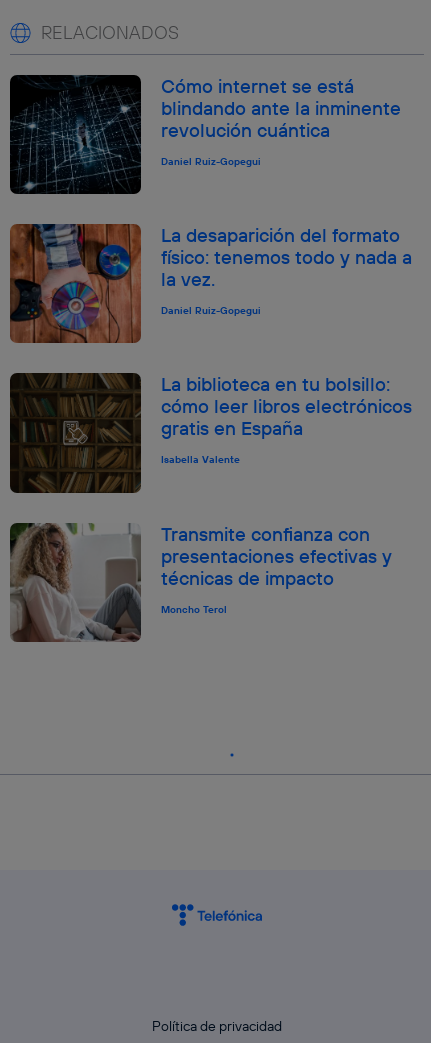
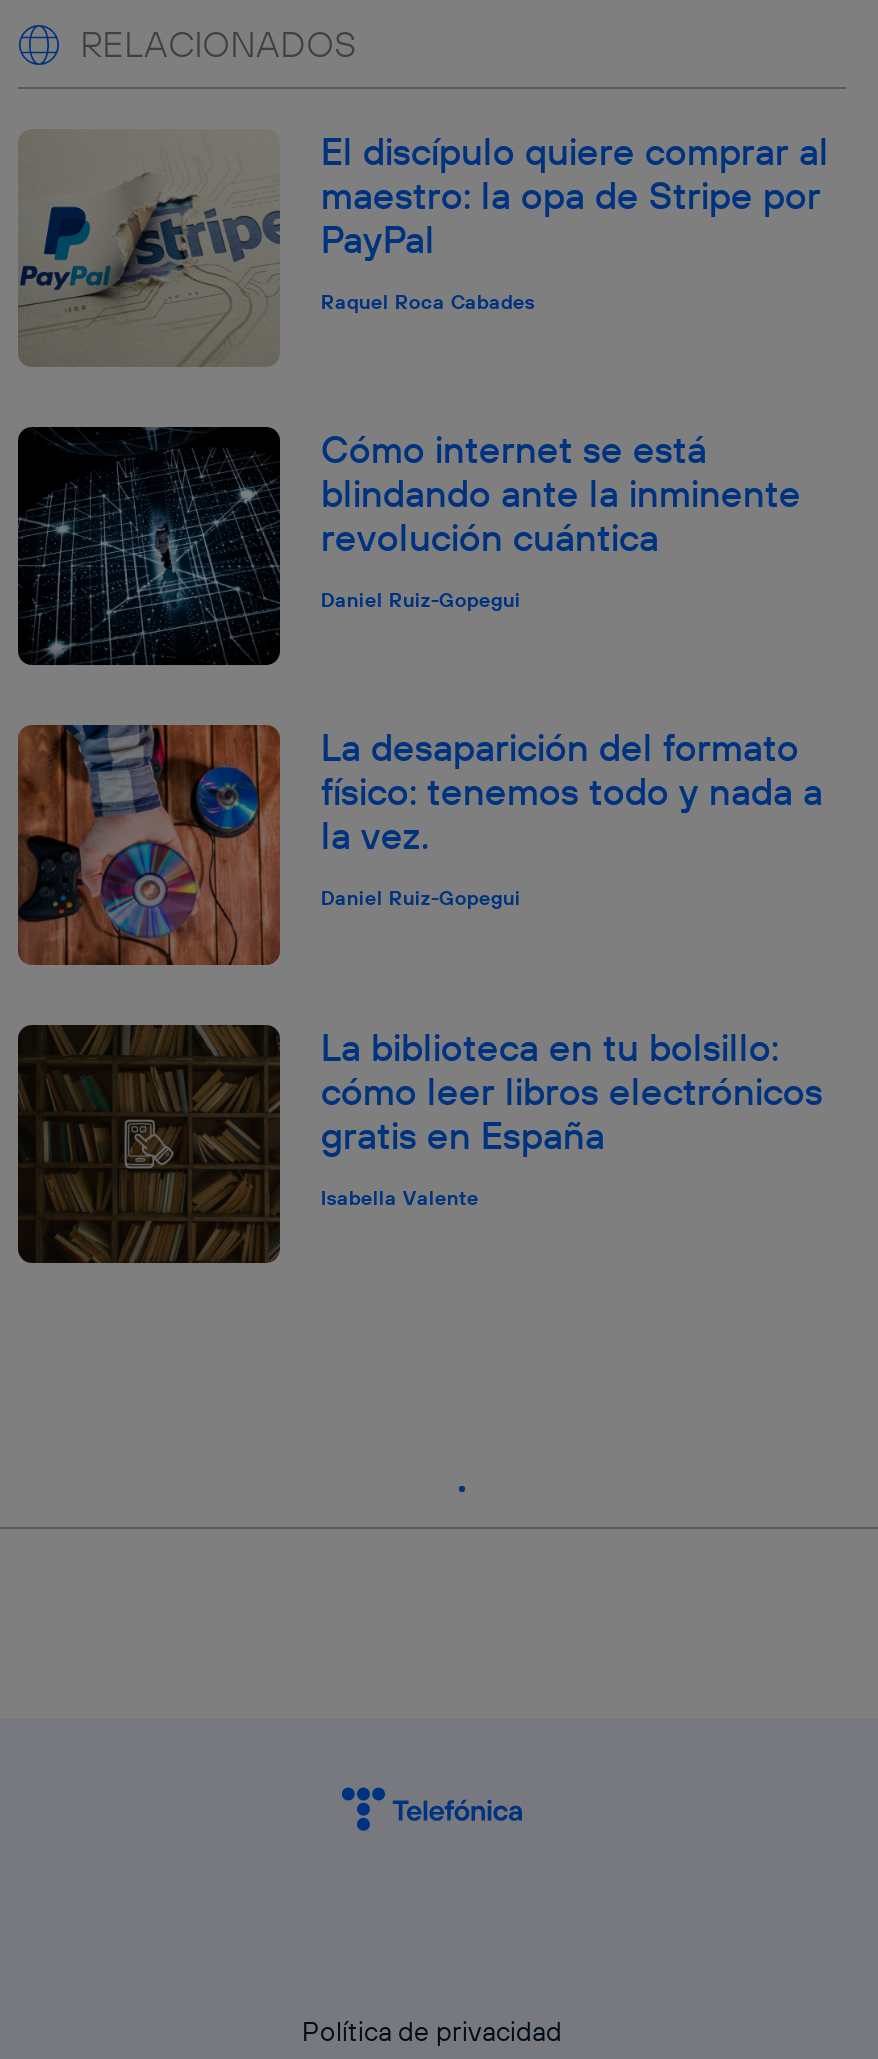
none -> [18,127,829,367] [image] | El discípulo quiere comprar al | maestro: la opa de Stripe por | PayPal | Raquel Roca Cabades
moved [10,74,412,466] -> [18,425,823,1210]: [image] | Cómo internet se está | blindando ante la inminente | ... | gratis en España | Isabella Valente
[9,522,392,643] [image] | Transmite confianza con | presentaciones efectivas y | técnicas de impacto | Moncho Terol -> none

